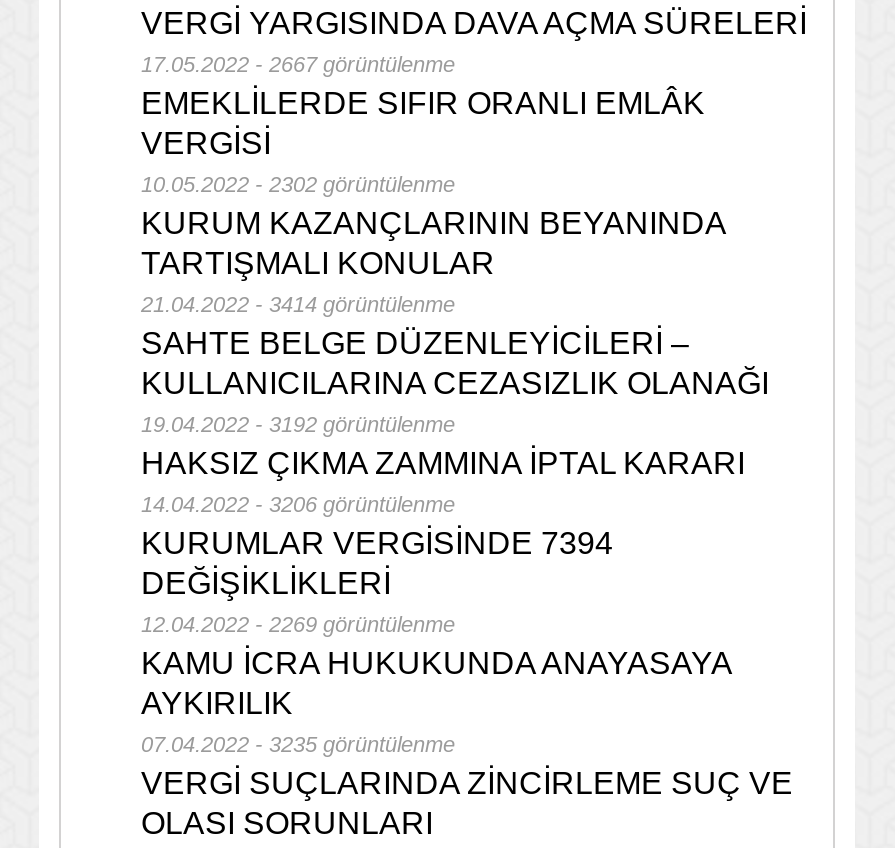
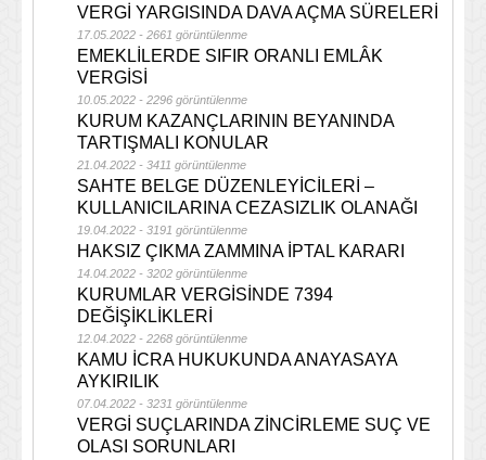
[141,53,455,77] 17.05.2022 - 2667 görüntülenme -> [77,29,247,42] 17.05.2022 - 2661 görüntülenme
[141,173,455,197] 10.05.2022 - 2302 görüntülenme -> [77,94,247,107] 10.05.2022 - 2296 görüntülenme
[141,293,455,317] 21.04.2022 - 3414 görüntülenme -> [77,159,246,172] 21.04.2022 - 3411 görüntülenme
[141,413,455,437] 19.04.2022 - 3192 görüntülenme -> [77,224,247,237] 19.04.2022 - 3191 görüntülenme
[141,493,455,517] 14.04.2022 - 3206 görüntülenme -> [77,267,247,280] 14.04.2022 - 3202 görüntülenme
[141,613,455,637] 12.04.2022 - 2269 görüntülenme -> [77,332,247,345] 12.04.2022 - 2268 görüntülenme
[141,733,455,757] 07.04.2022 - 3235 görüntülenme -> [77,397,247,410] 07.04.2022 - 3231 görüntülenme

